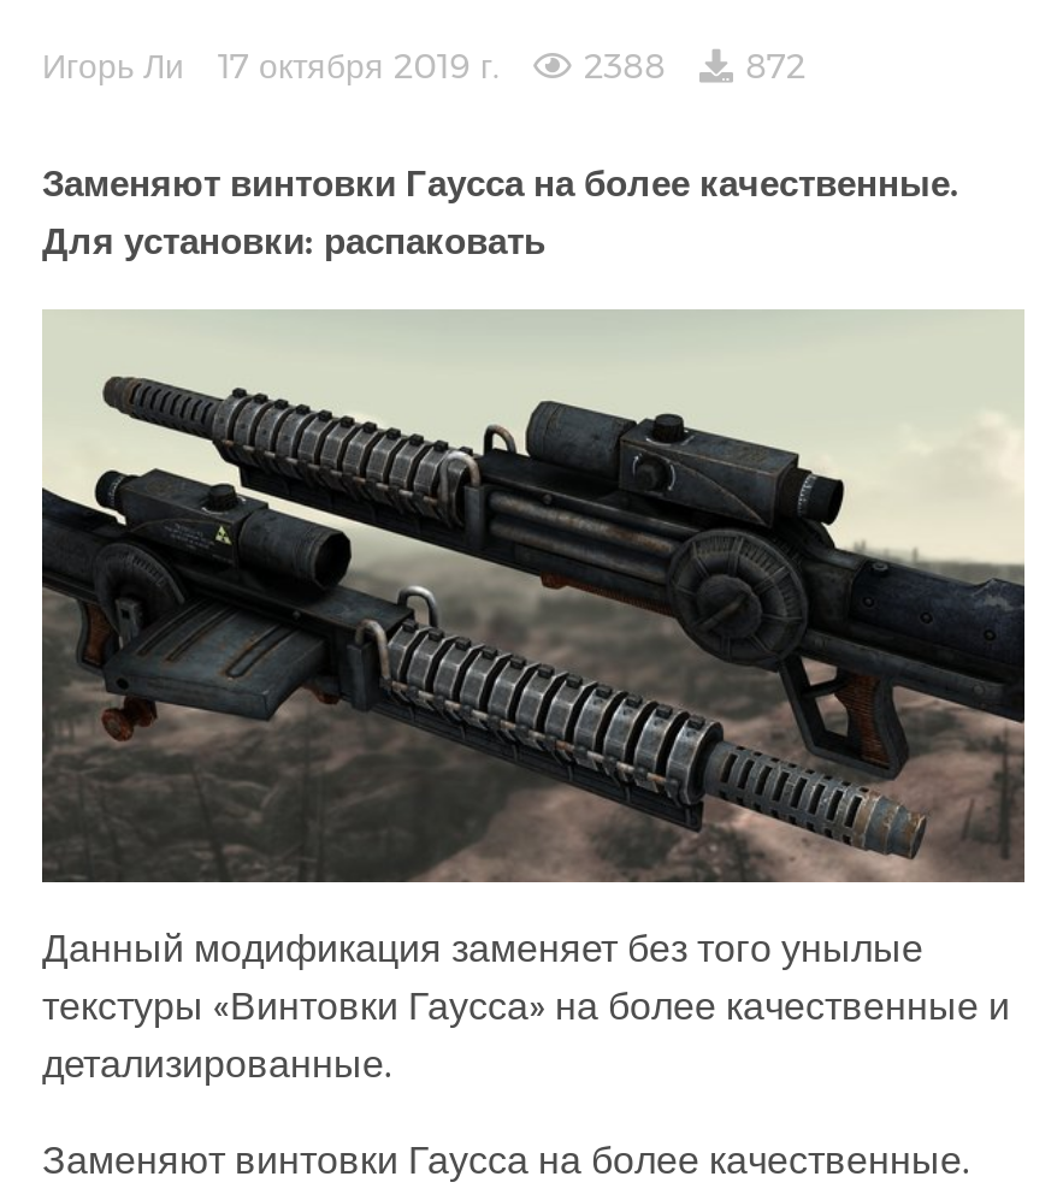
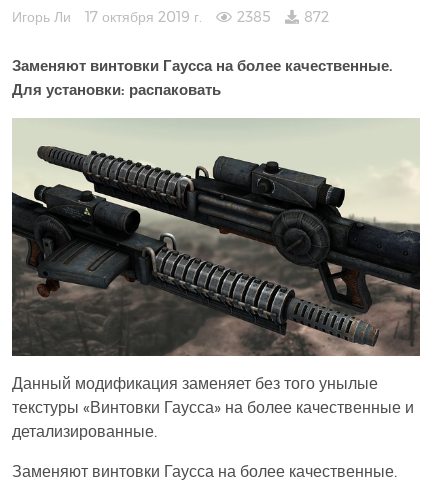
[42,45,805,88] Игорь Ли 17 октября 2019 г. 2388 872 -> [12,8,329,26] Игорь Ли 17 октября 2019 г. 2385 872

